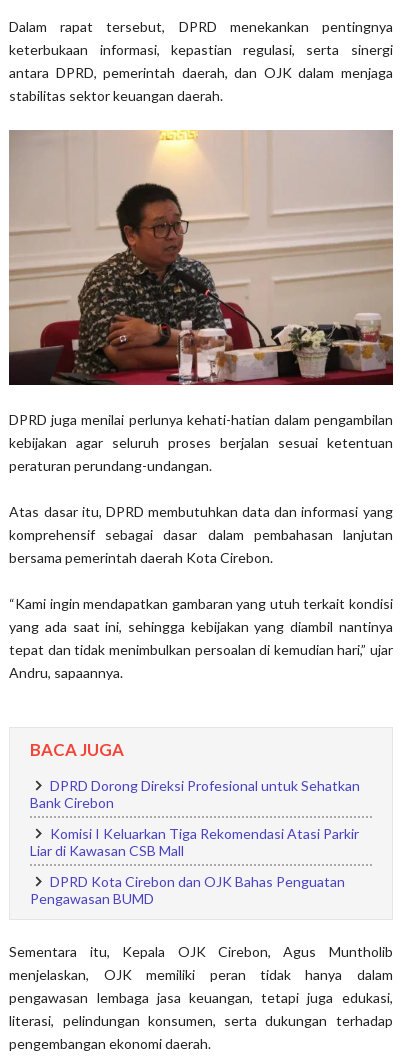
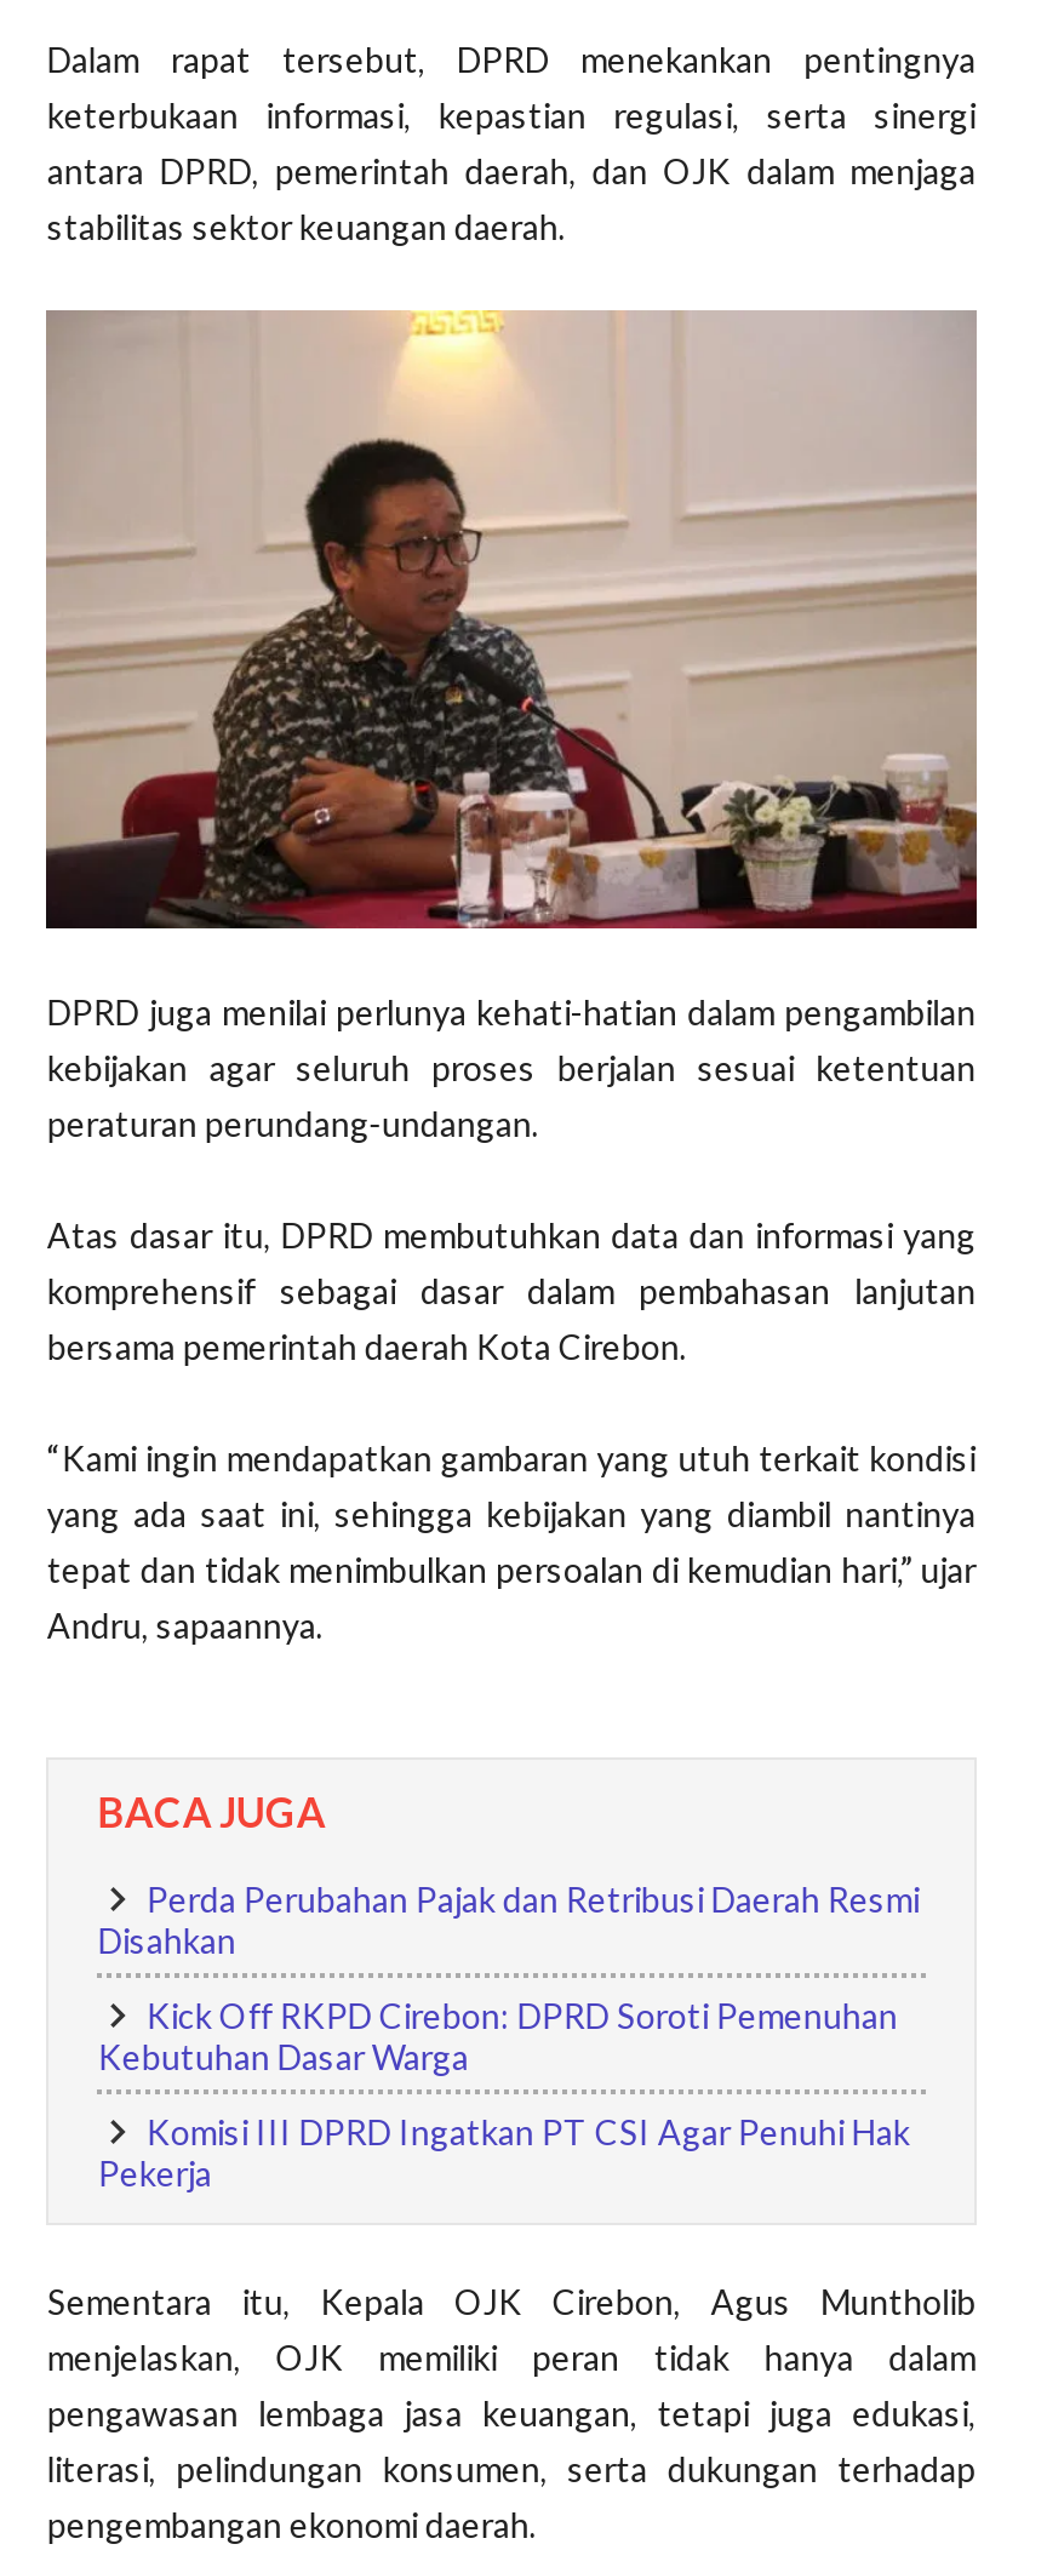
[30,777,360,811] DPRD Dorong Direksi Profesional untuk Sehatkan | Bank Cirebon -> [98,1878,920,1960] Perda Perubahan Pajak dan Retribusi Daerah Resmi | Disahkan
[30,825,359,859] Komisi I Keluarkan Tiga Rekomendasi Atasi Parkir | Liar di Kawasan CSB Mall -> [98,1994,898,2076] Kick Off RKPD Cirebon: DPRD Soroti Pemenuhan | Kebutuhan Dasar Warga
[30,873,345,907] DPRD Kota Cirebon dan OJK Bahas Penguatan | Pengawasan BUMD -> [98,2110,910,2193] Komisi III DPRD Ingatkan PT CSI Agar Penuhi Hak | Pekerja

